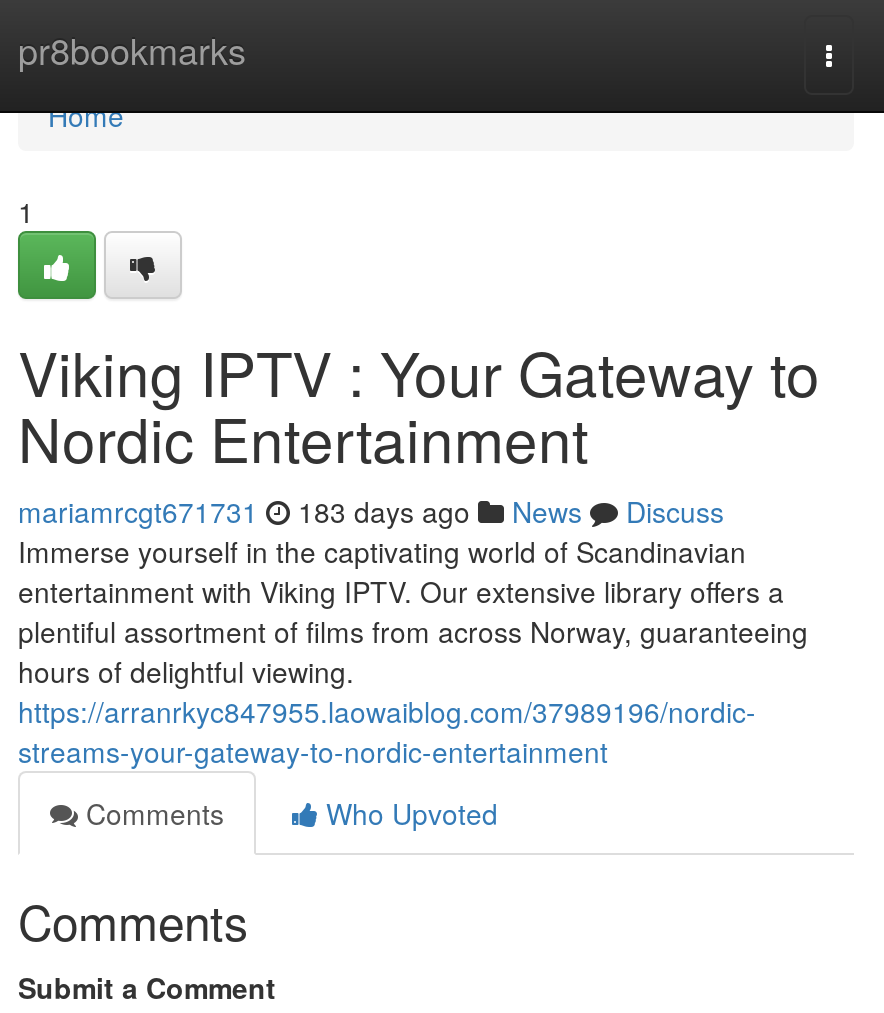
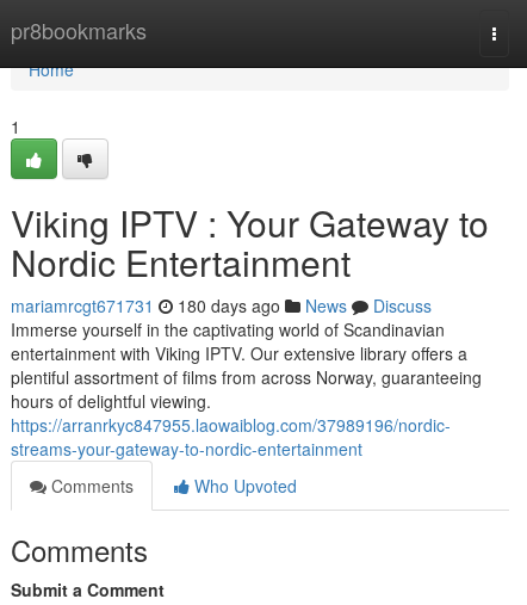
[18,491,724,531] mariamrcgt671731 183 days ago News Discuss -> [11,294,432,317] mariamrcgt671731 180 days ago News Discuss

